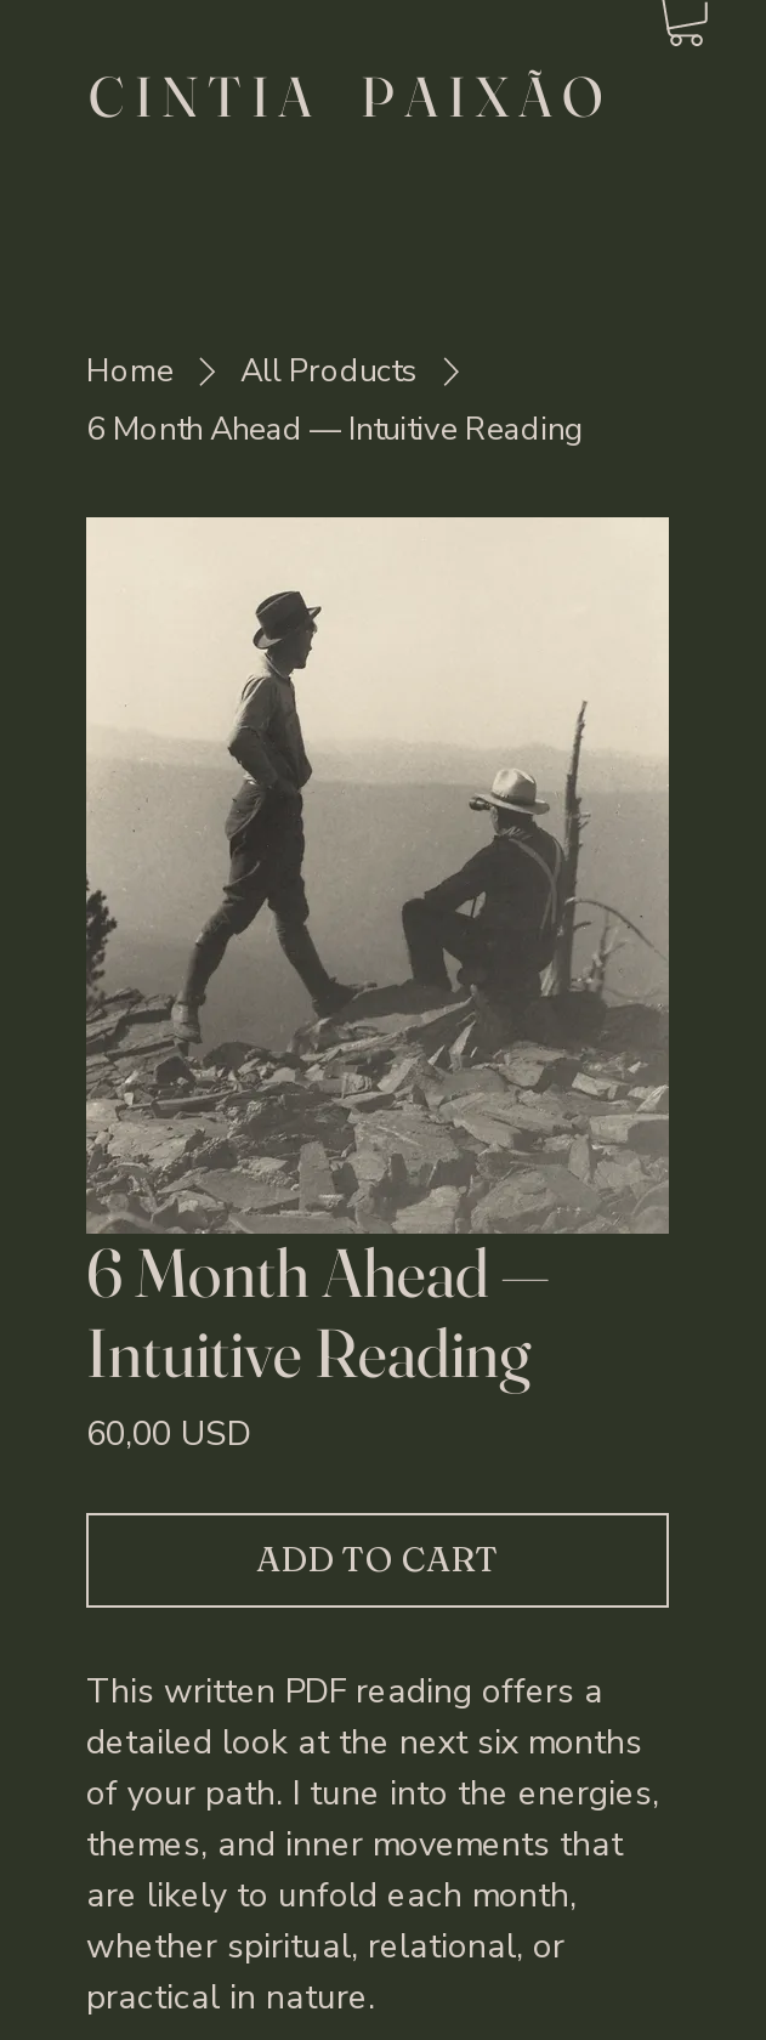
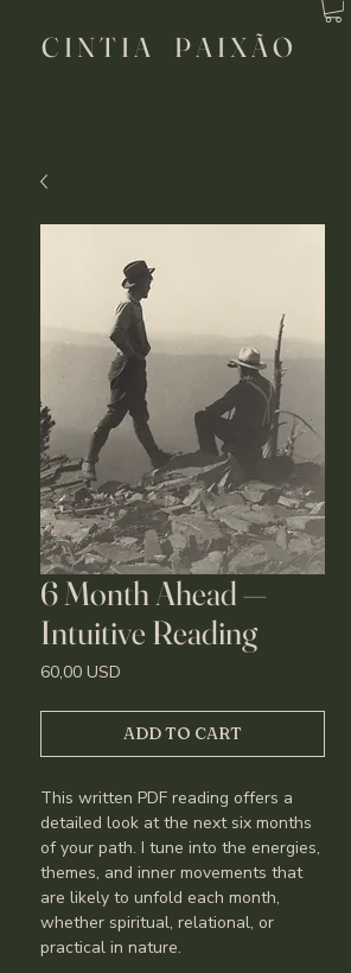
[86,349,584,451] Home | All Products | 6 Month Ahead — Intuitive Reading -> none

